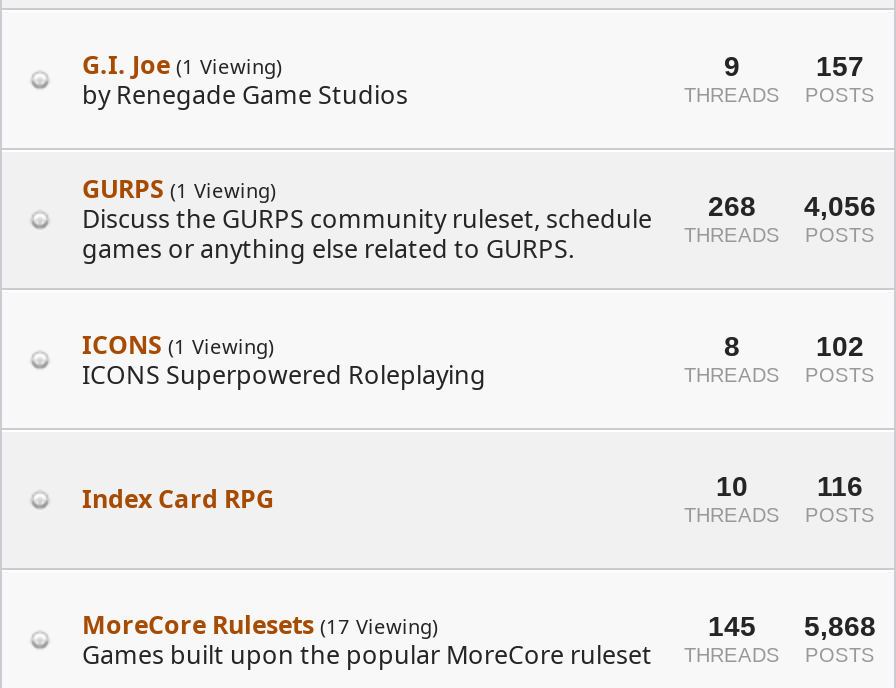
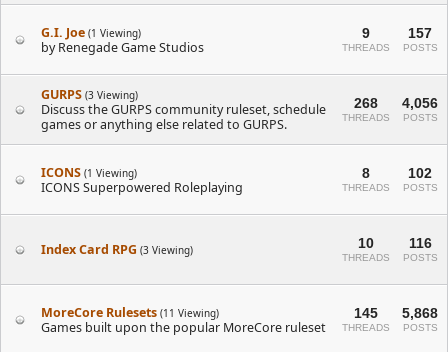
[82,172,276,206] GURPS (1 Viewing) -> [41,86,138,103] GURPS (3 Viewing)
[82,482,274,516] Index Card RPG -> [41,241,193,258] Index Card RPG (3 Viewing)
[82,608,438,642] MoreCore Rulesets (17 Viewing) -> [41,304,219,321] MoreCore Rulesets (11 Viewing)

